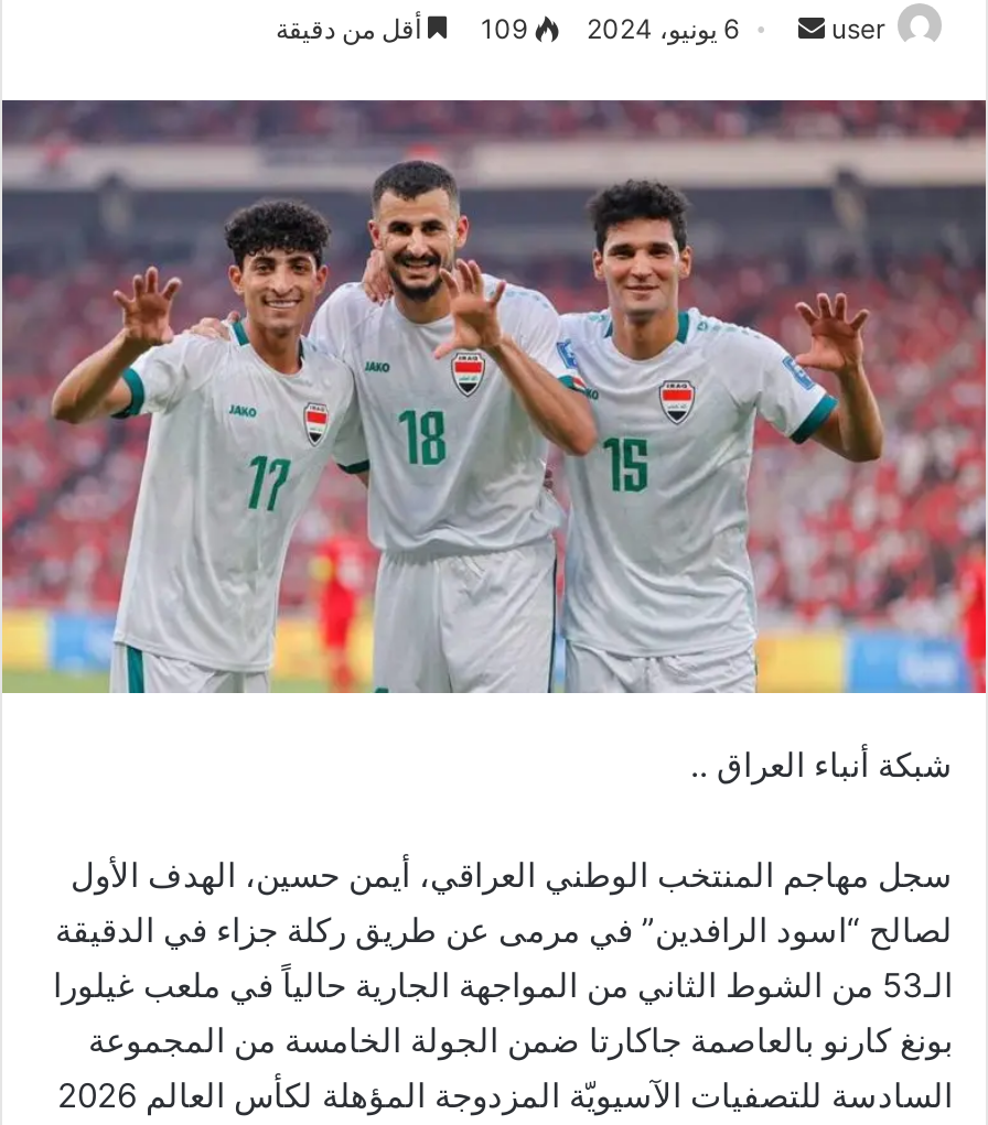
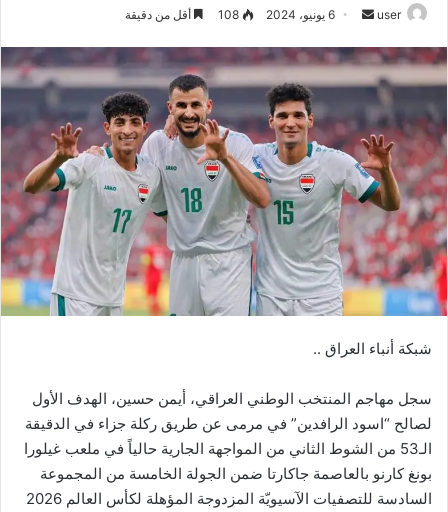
[481,12,527,45] 109 -> [218,7,239,22] 108

